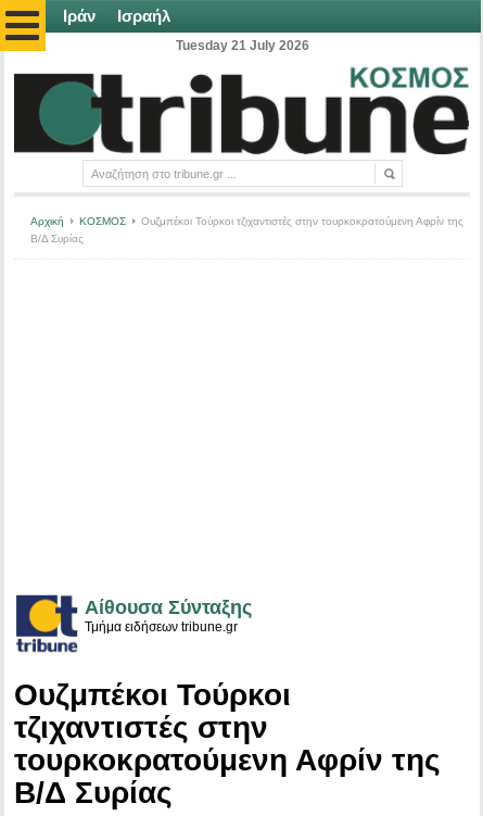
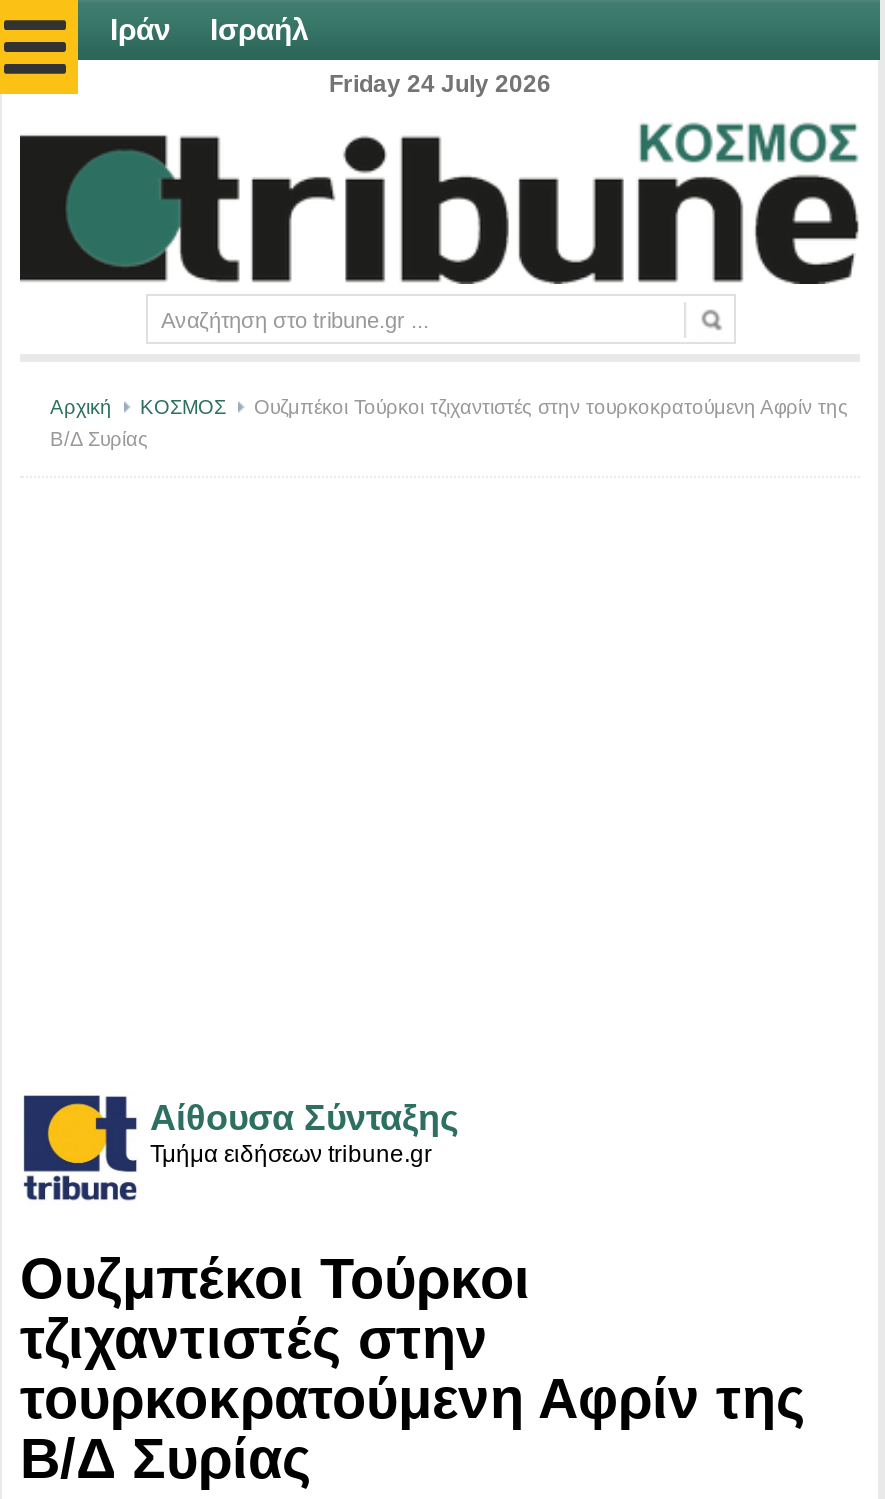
[175,38,309,53] Tuesday 21 July 2026 -> [329,70,551,98] Friday 24 July 2026

